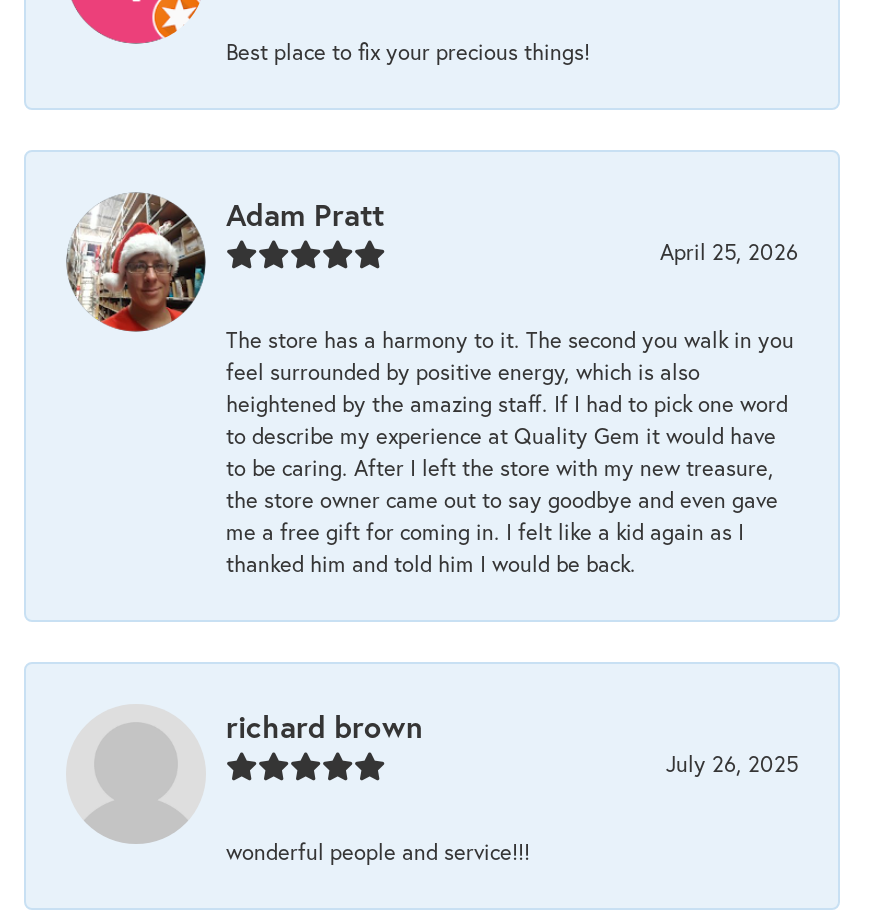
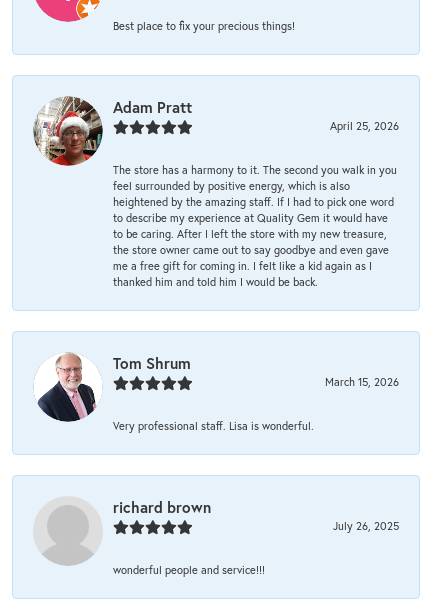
none -> [37,353,399,433] [image] | Tom Shrum | March 15, 2026 | Very professional staff. Lisa is wonderful.

